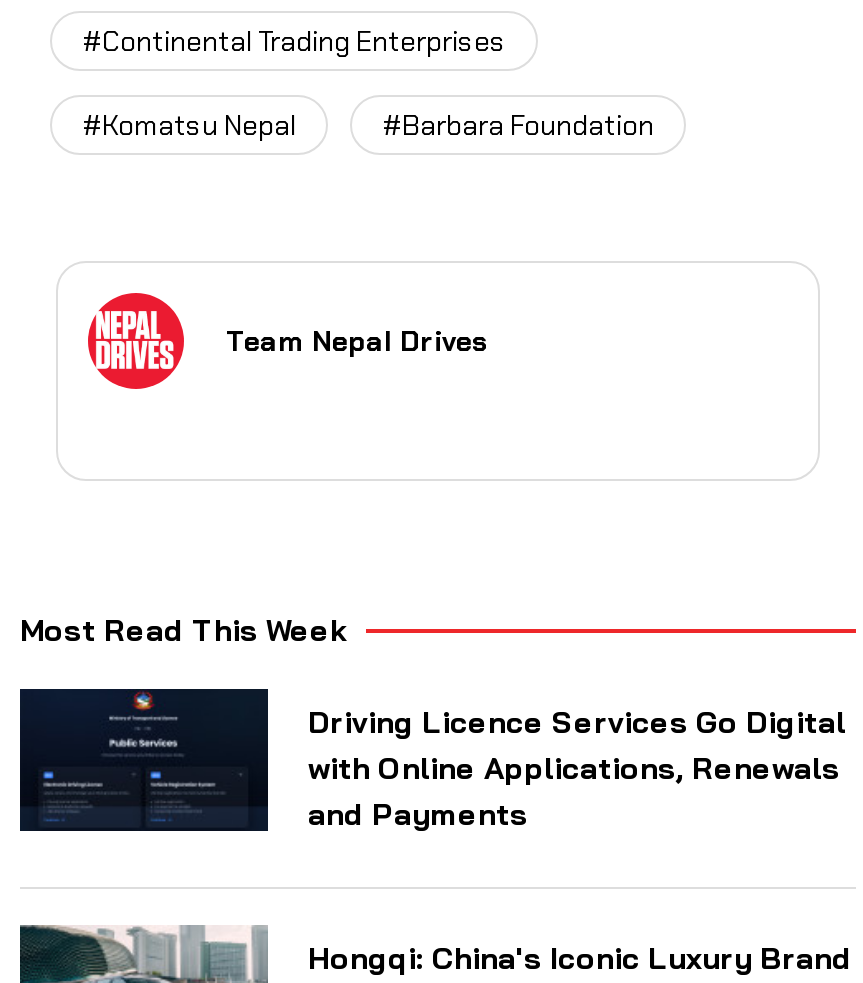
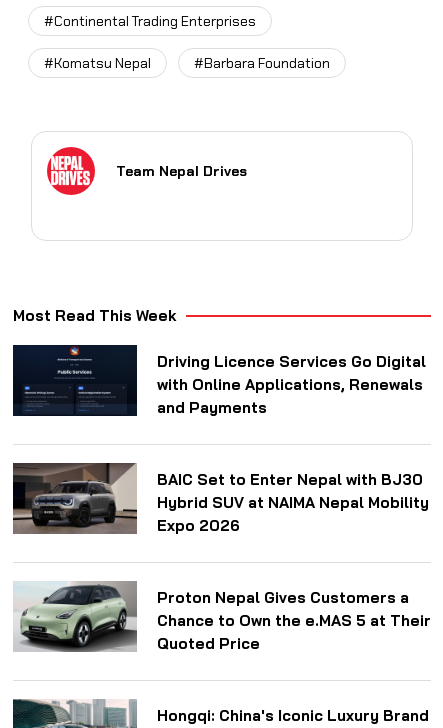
none -> [12,462,429,535] [image] | BAIC Set to Enter Nepal with BJ30 | Hybrid SUV at NAIMA Nepal Mobility | Expo 2026
none -> [13,581,431,653] [image] | Proton Nepal Gives Customers a | Chance to Own the e.MAS 5 at Their | Quoted Price

